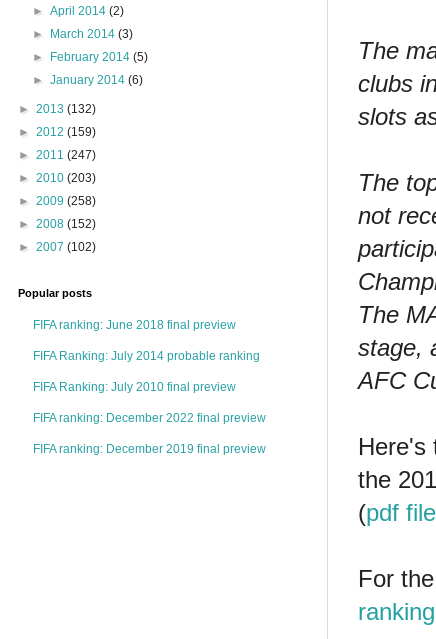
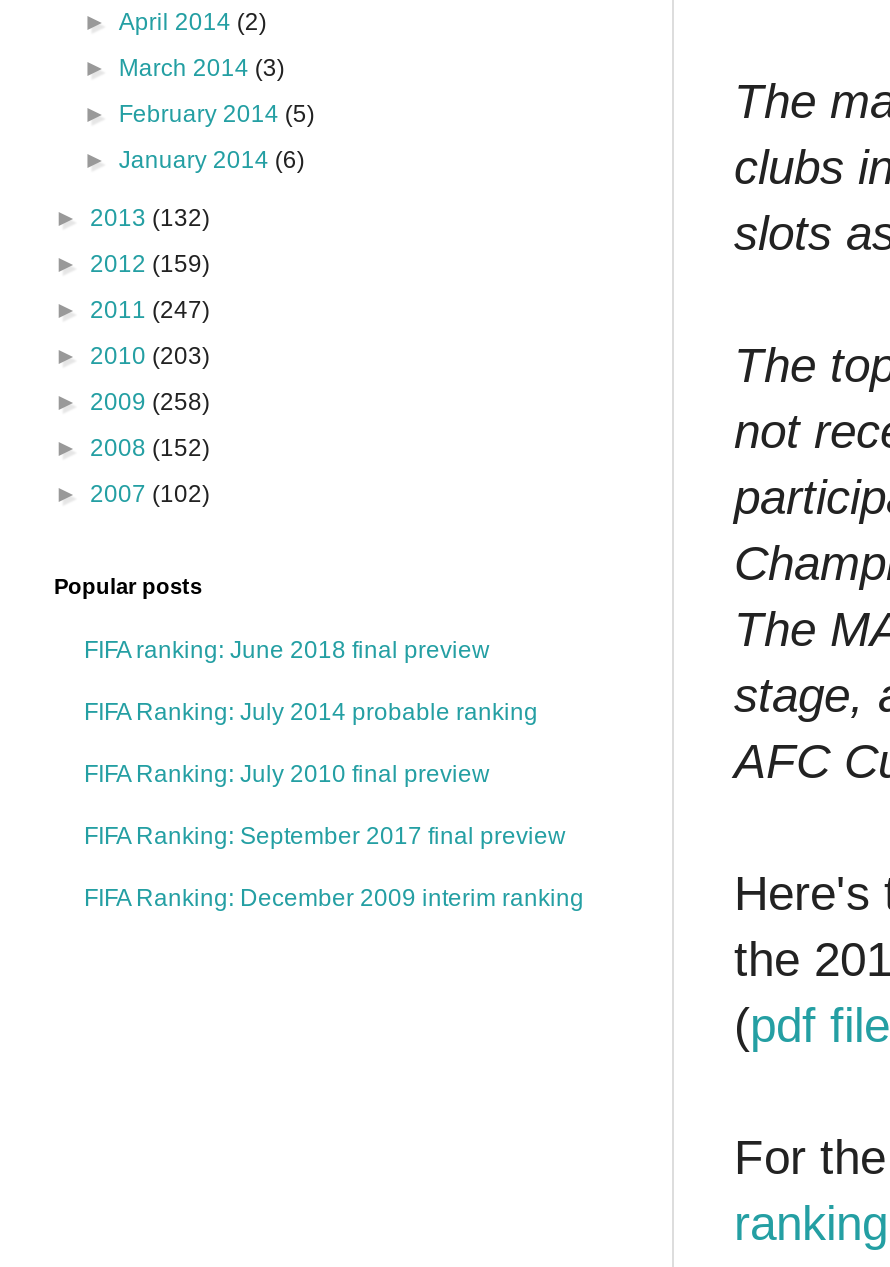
[33,411,266,425] FIFA ranking: December 2022 final preview -> [84,821,566,849] FIFA Ranking: September 2017 final preview
[33,441,266,455] FIFA ranking: December 2019 final preview -> [84,883,584,911] FIFA Ranking: December 2009 interim ranking

